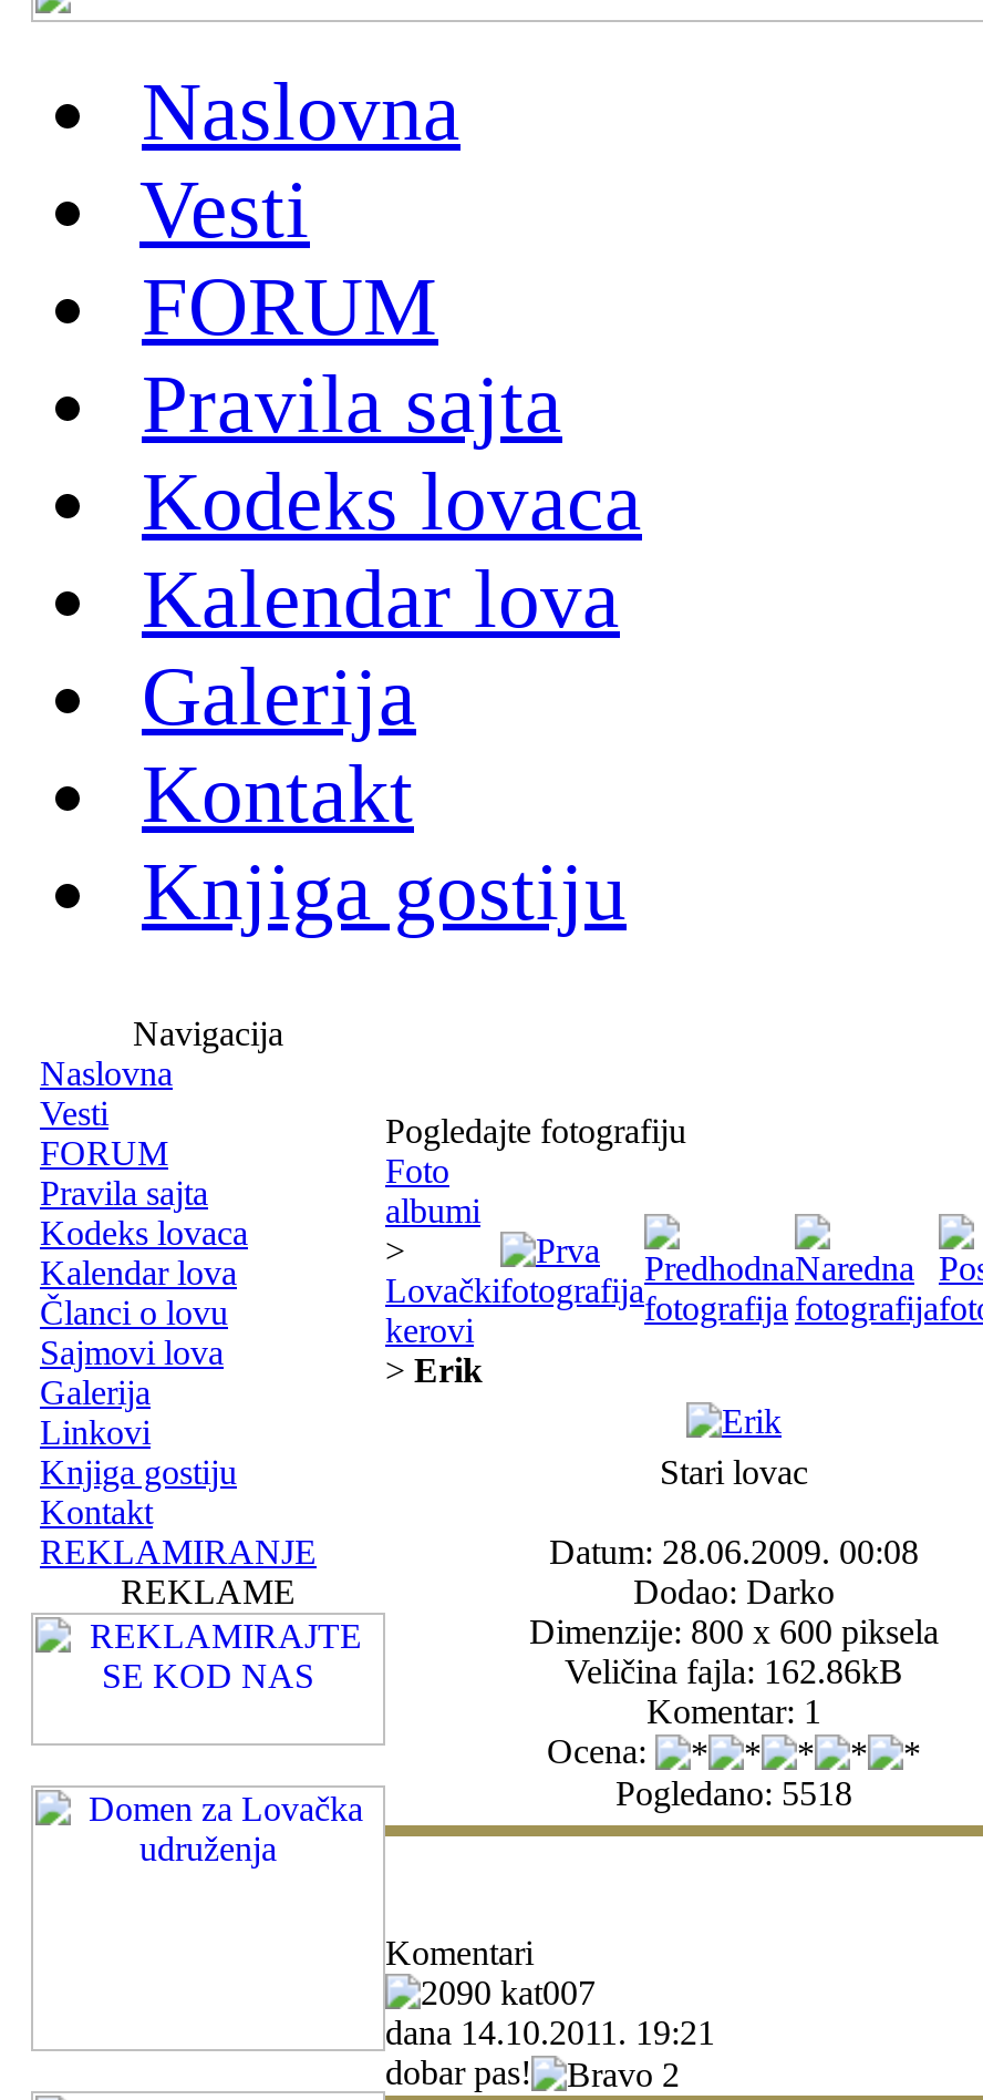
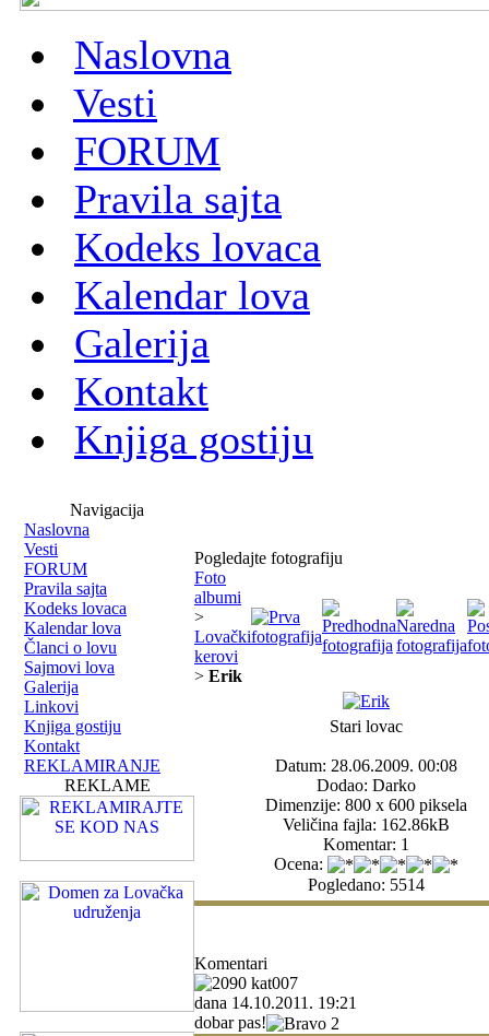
[615,1775,852,1813] Pogledano: 5518 -> [308,876,425,894] Pogledano: 5514

